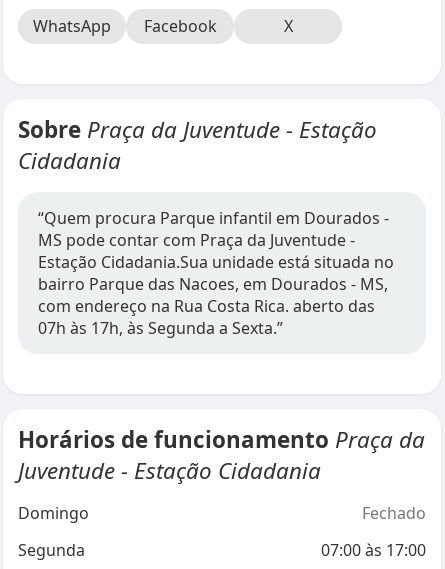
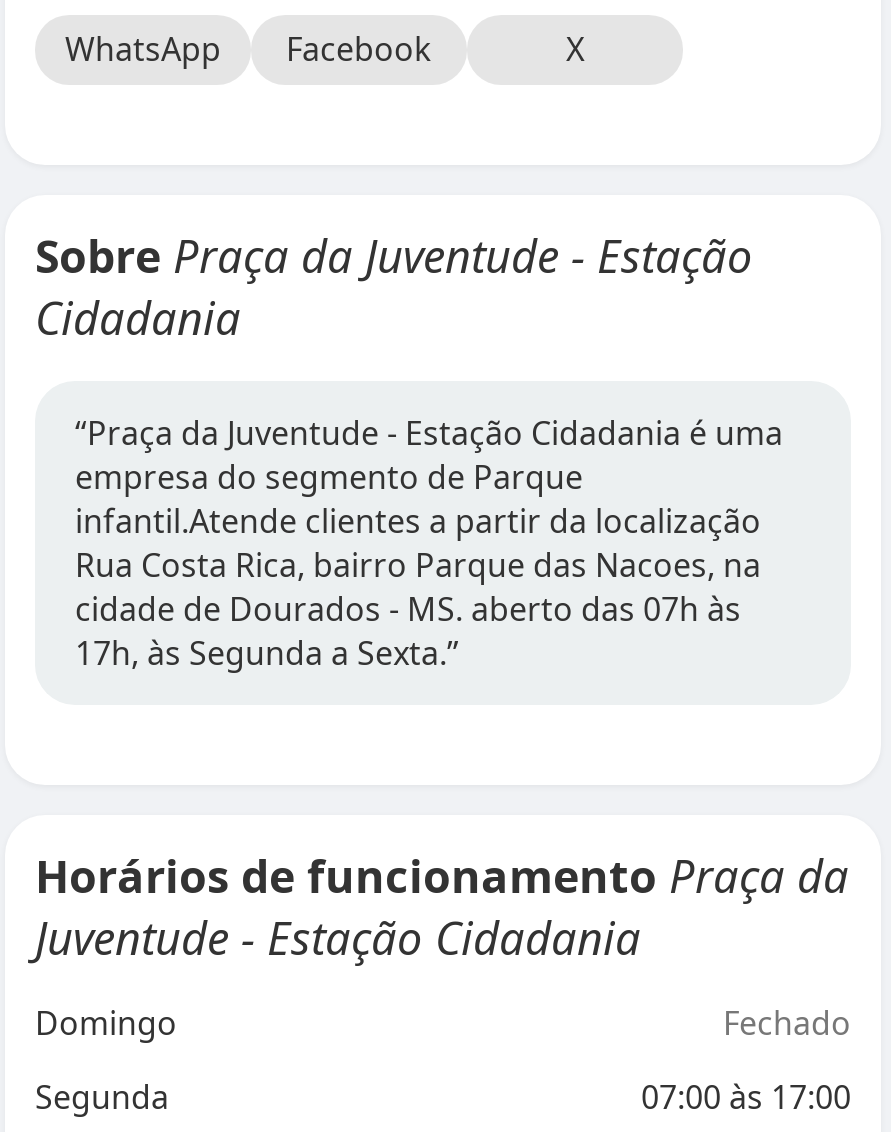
[38,207,394,339] “Quem procura Parque infantil em Dourados - | MS pode contar com Praça da Juventude - | Estação Cidadania.Sua unidade está situada no | bairro Parque das Nacoes, em Dourados - MS, | com endereço na Rua Costa Rica. aberto das | 07h às 17h, às Segunda a Sexta.” -> [75,411,783,675] “Praça da Juventude - Estação Cidadania é uma | empresa do segmento de Parque | infantil.Atende clientes a partir da localização | Rua Costa Rica, bairro Parque das Nacoes, na | cidade de Dourados - MS. aberto das 07h às | 17h, às Segunda a Sexta.”

